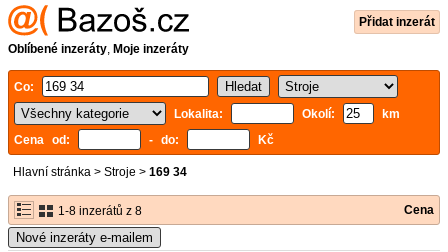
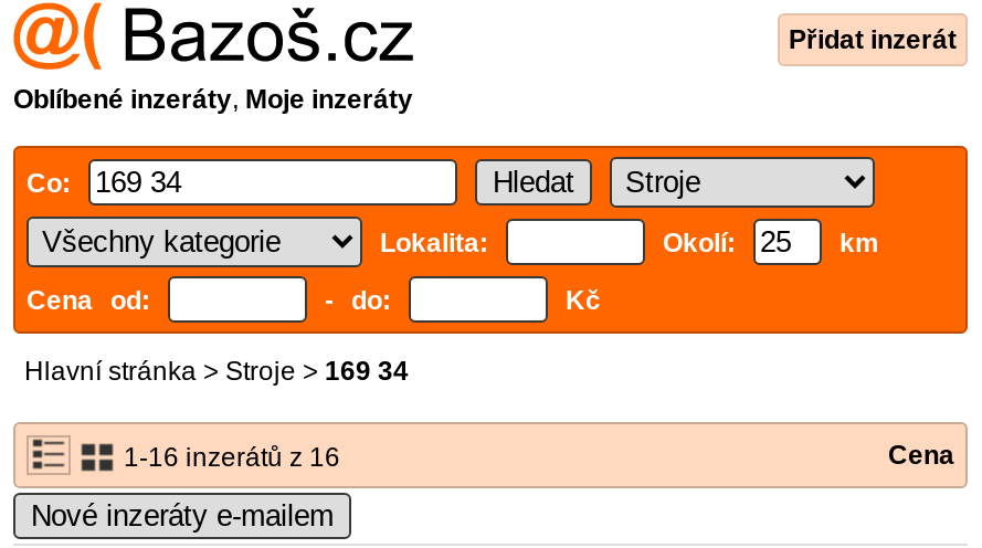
[55,204,142,218] 1-8 inzerátů z 8 -> [117,442,340,473] 1-16 inzerátů z 16

